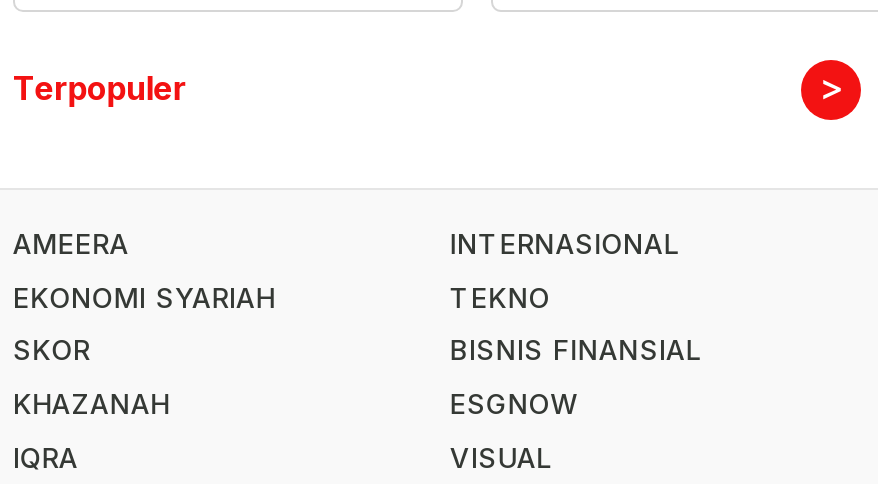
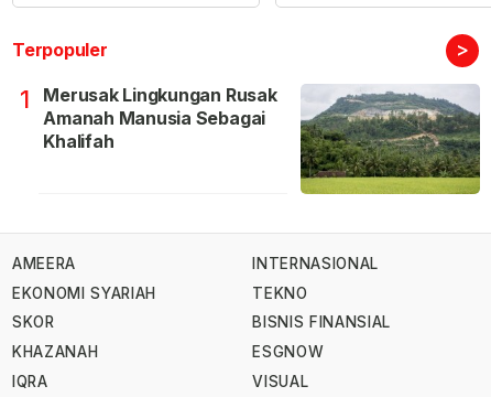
none -> [20,84,481,195] [image] | 1 | Merusak Lingkungan Rusak | Amanah Manusia Sebagai | Khalifah

